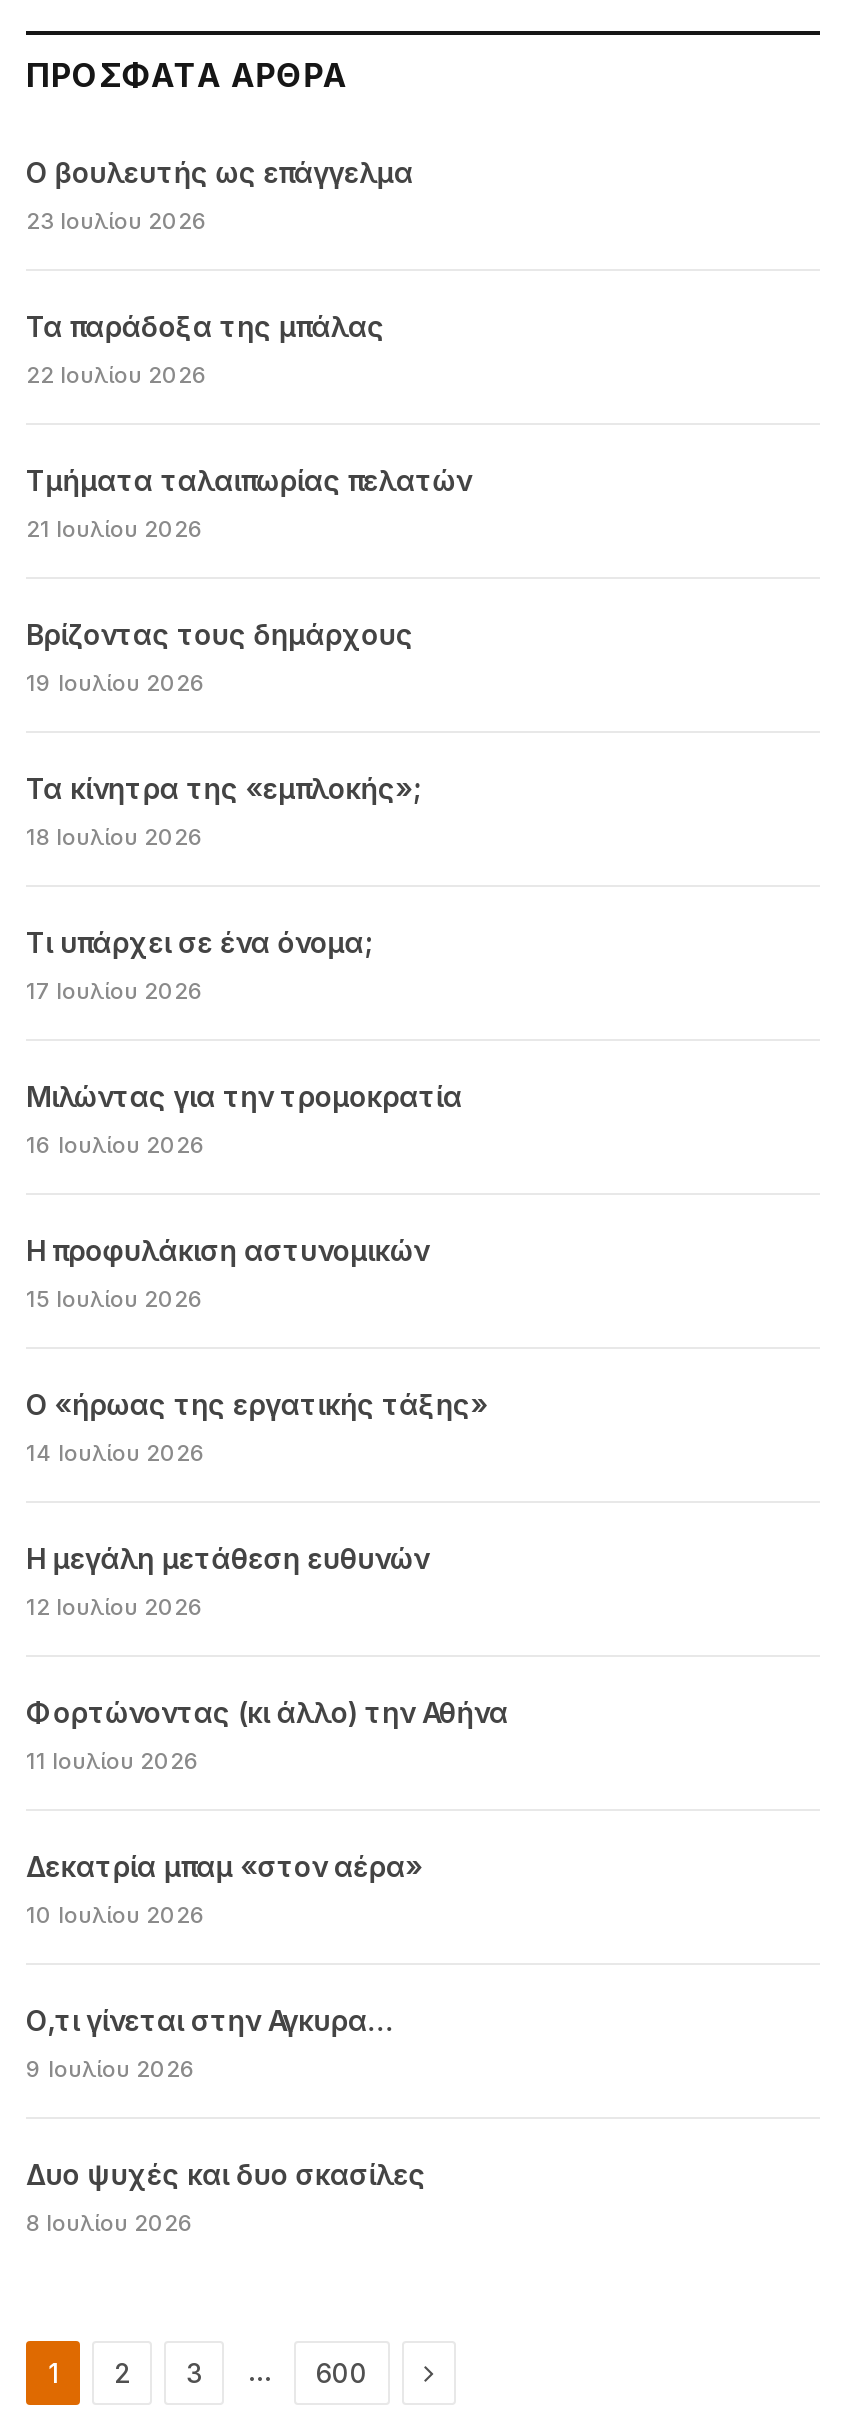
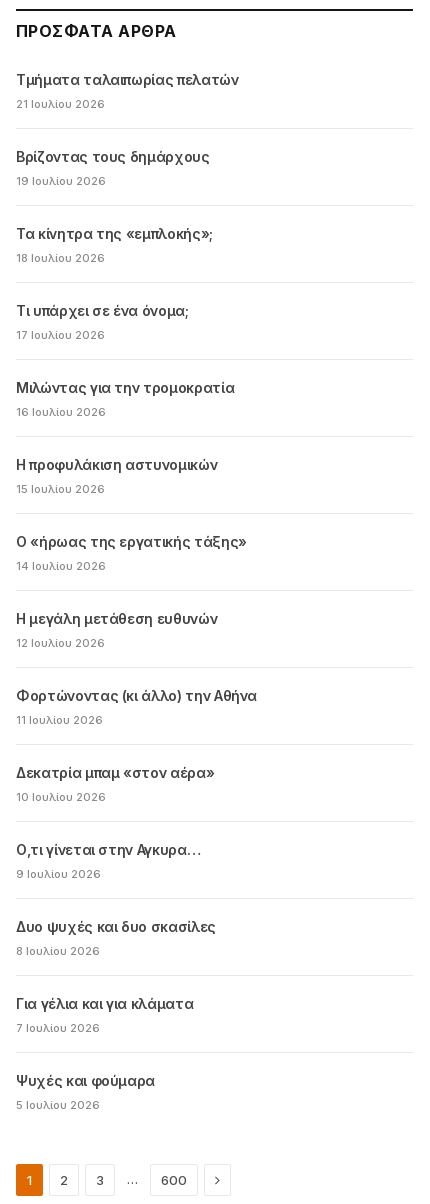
[26,156,413,390] Ο βουλευτής ως επάγγελμα | 23 Ιουλίου 2026 | Τα παράδοξα της μπάλας | 22 Ιουλίου 2026 -> none
moved [26,464,508,2238] -> [16,71,257,958]: Τμήματα ταλαιπωρίας πελατών | 21 Ιουλίου 2026 | Βρίζοντας τους δημάρχους | ... | Δυο ψυχές και δυο σκασίλες | 8 Ιουλίου 2026
none -> [16,995,193,1112] Για γέλια και για κλάματα | 7 Ιουλίου 2026 | Ψυχές και φούμαρα | 5 Ιουλίου 2026

